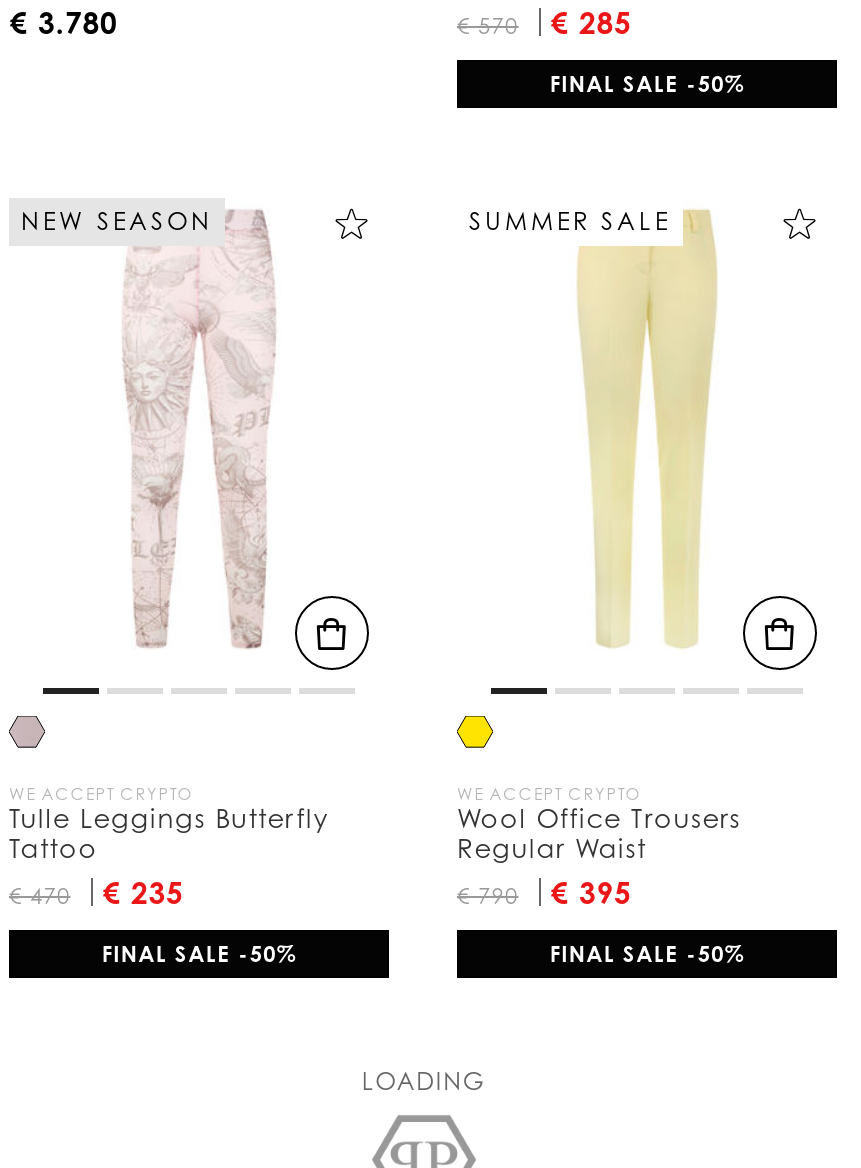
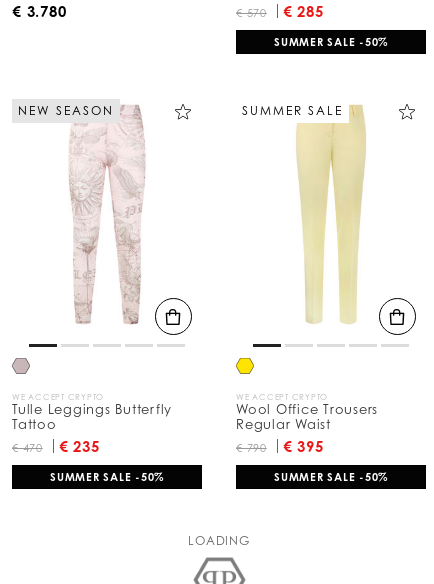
[550,70,744,98] FINAL SALE -50% -> [274,35,388,49] SUMMER SALE -50%
[102,941,296,969] FINAL SALE -50% -> [50,470,164,484] SUMMER SALE -50%
[550,941,744,969] FINAL SALE -50% -> [274,470,388,484] SUMMER SALE -50%

